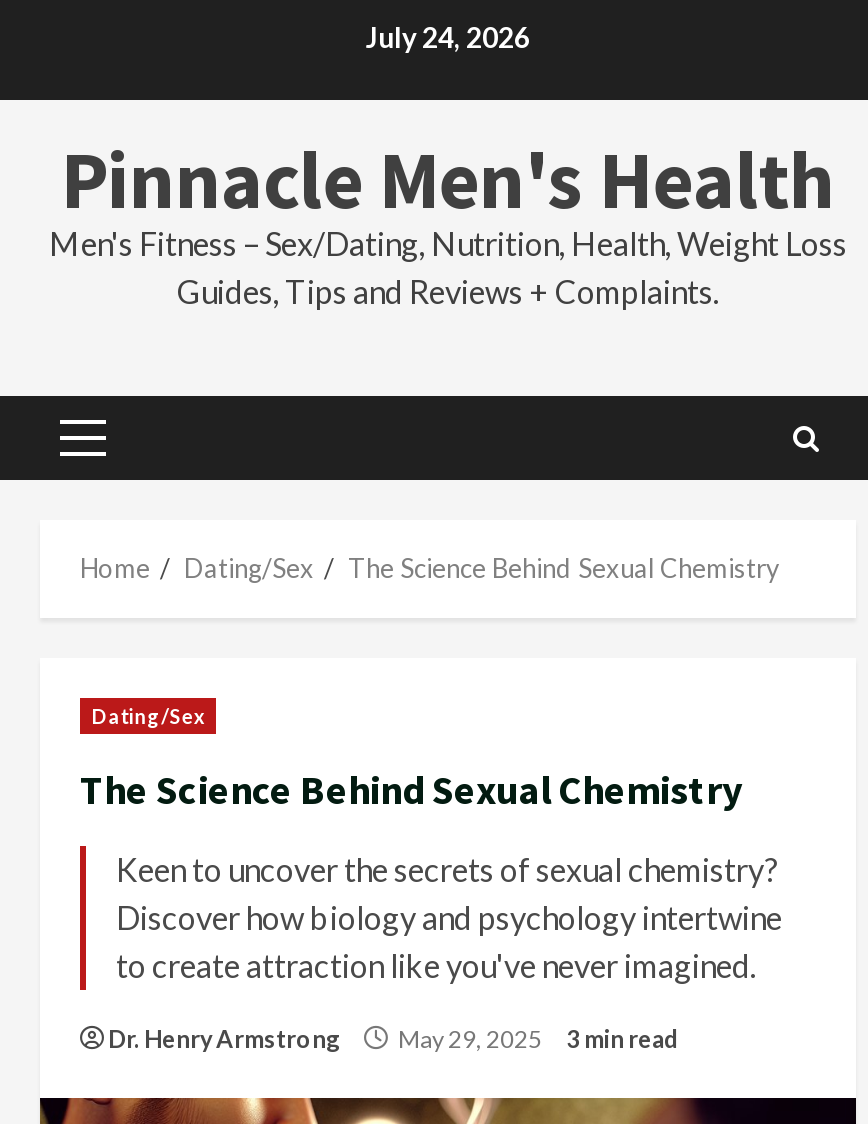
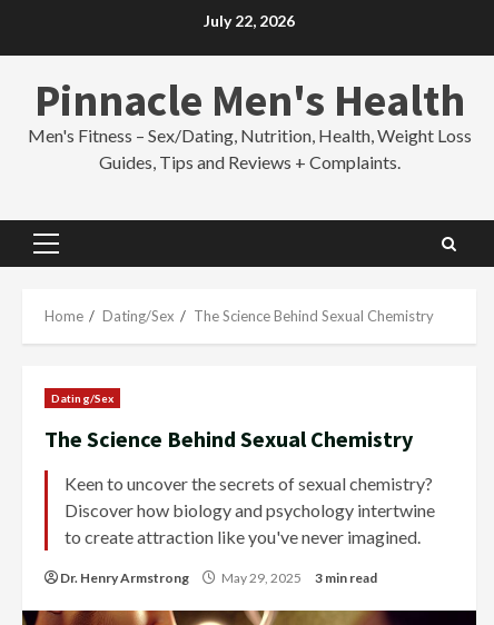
[366,19,530,53] July 24, 2026 -> [204,11,295,29] July 22, 2026

